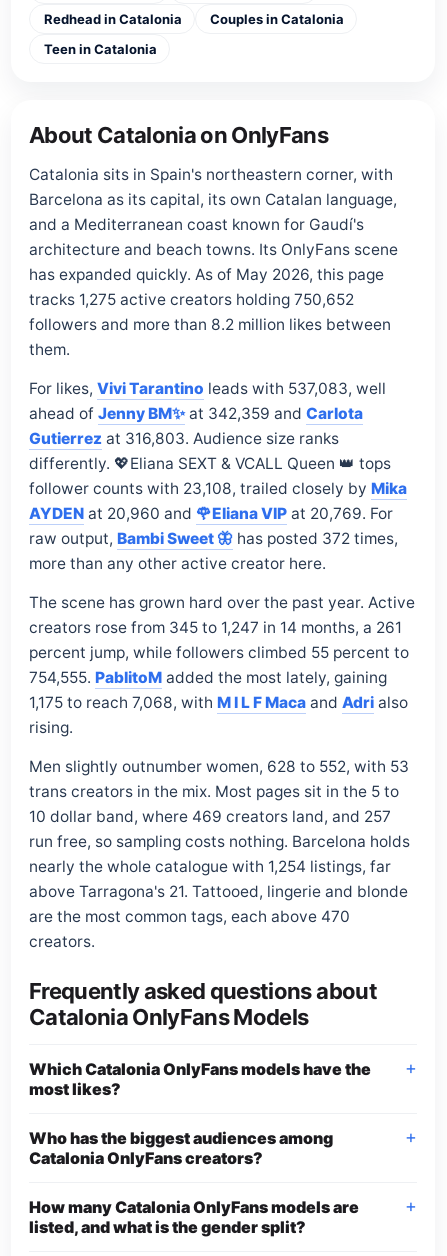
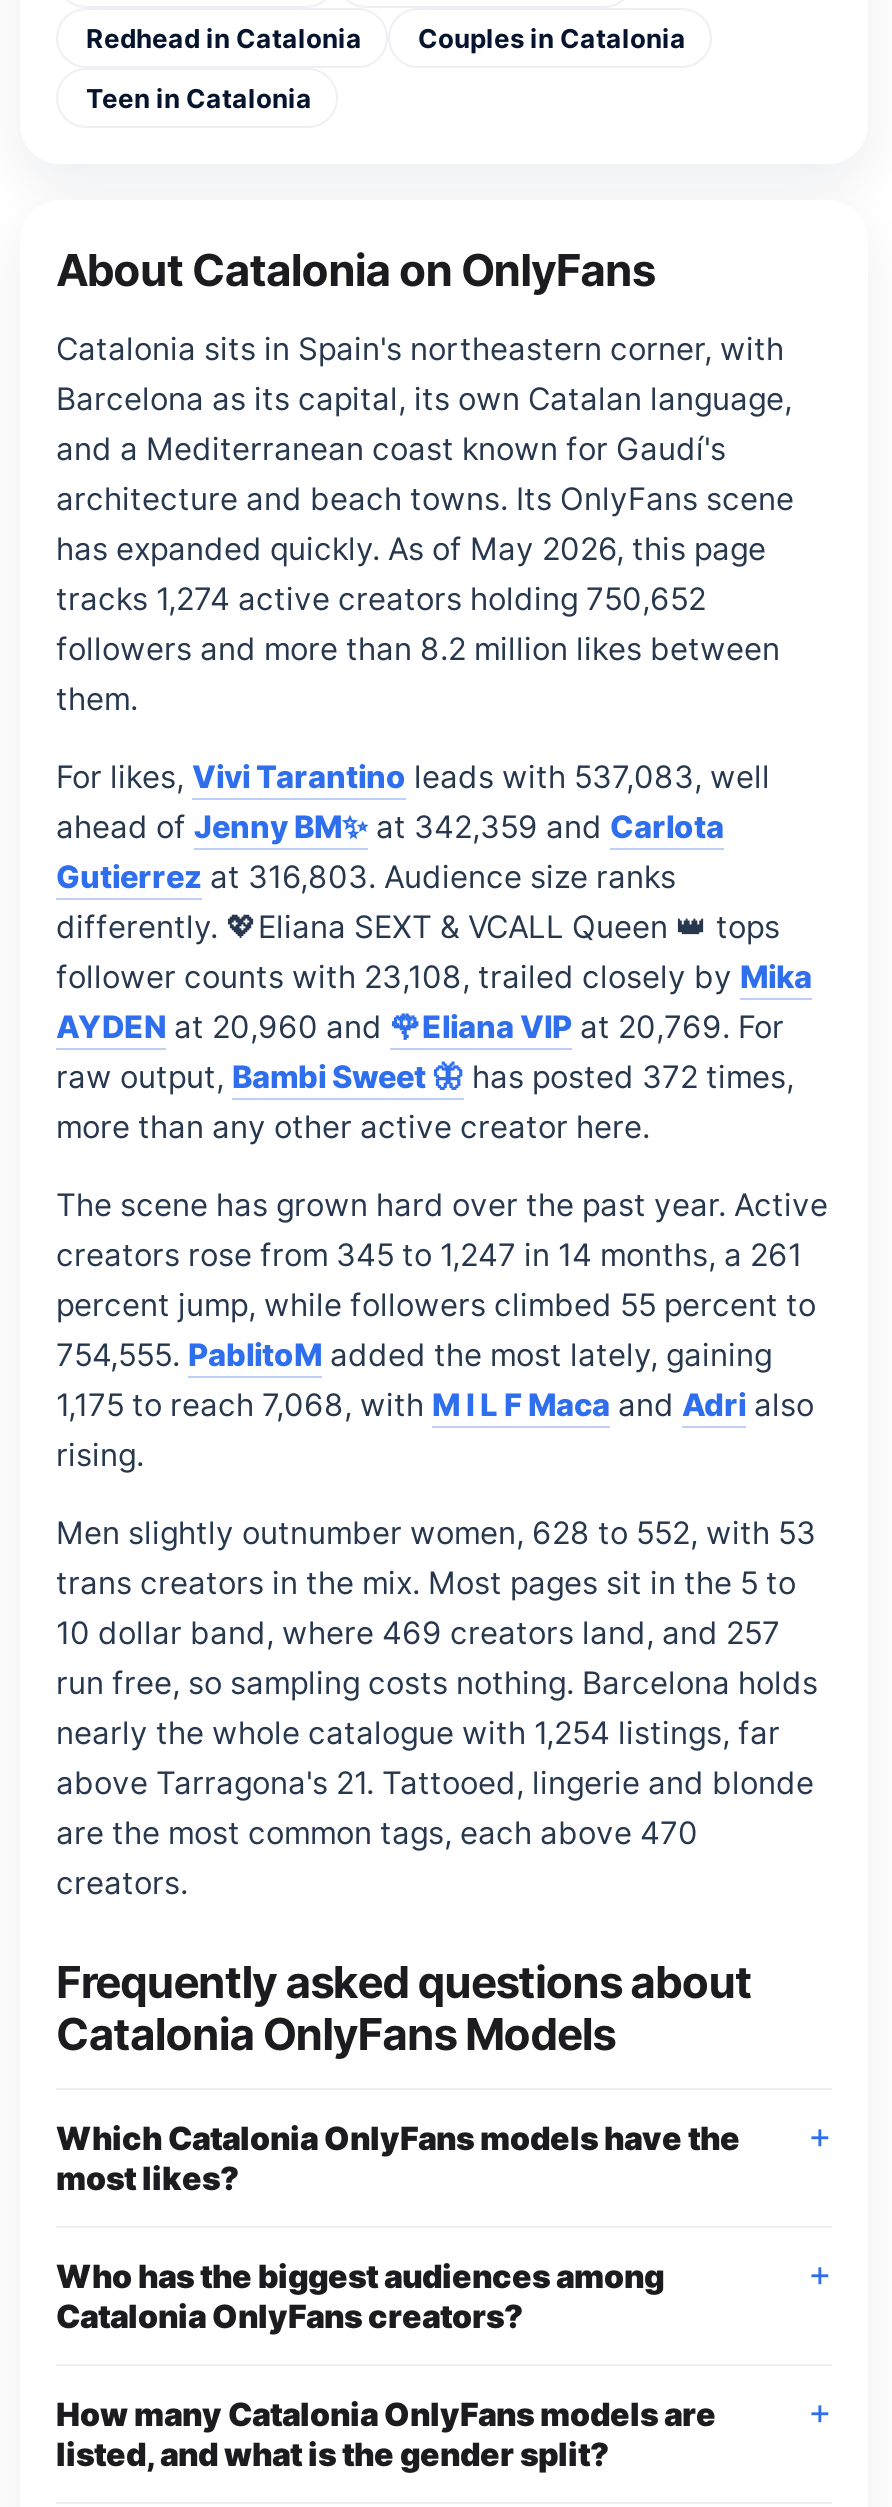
[29,290,354,309] tracks 1,275 active creators holding 750,652 -> [56,580,706,618] tracks 1,274 active creators holding 750,652

